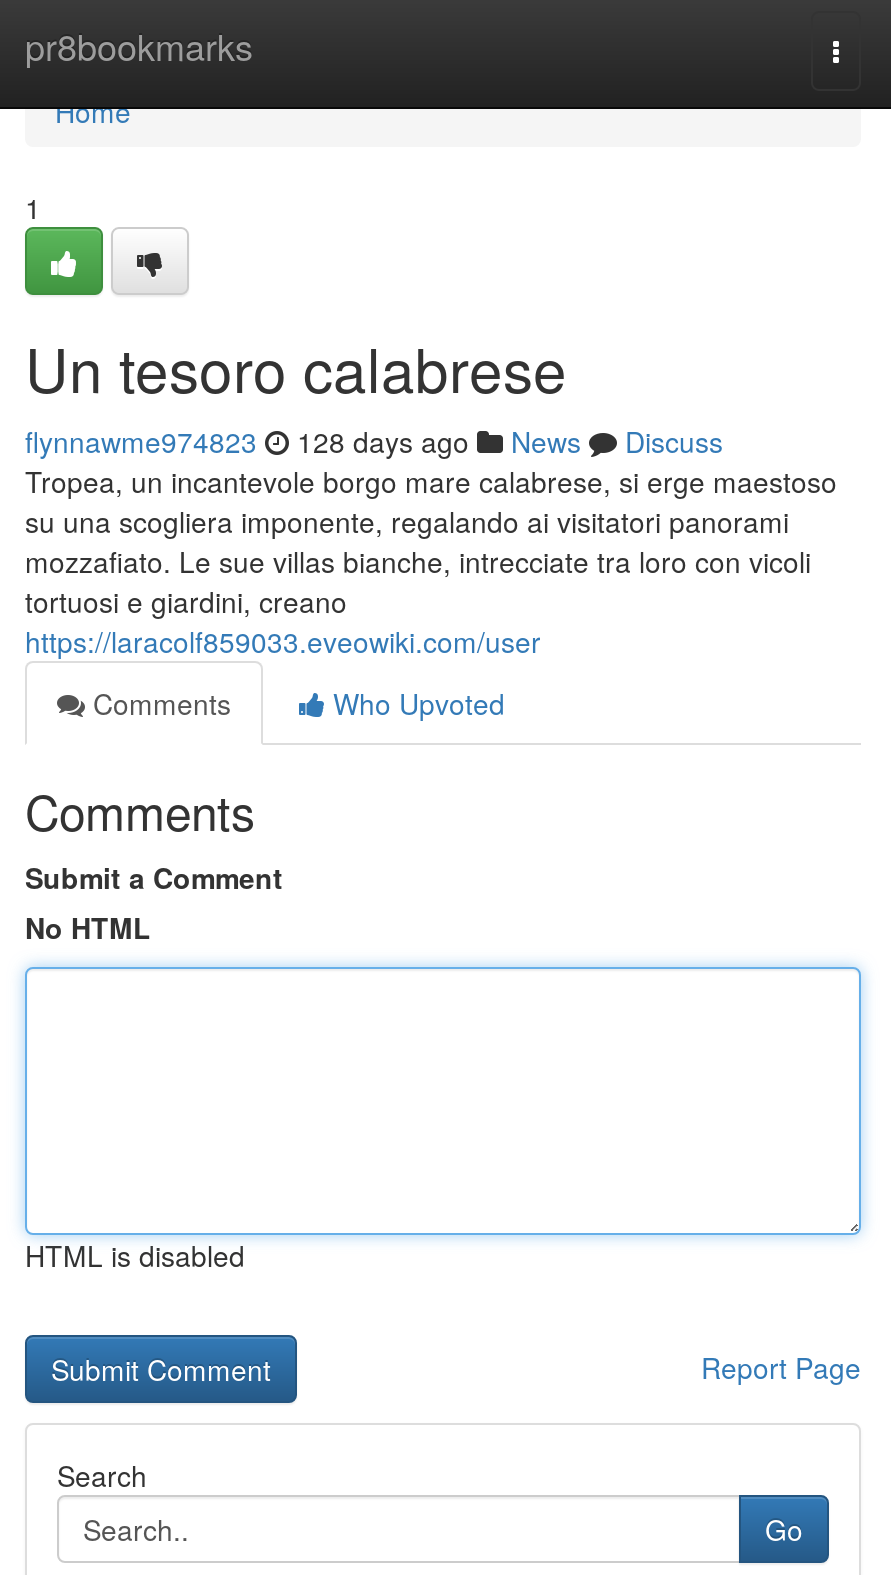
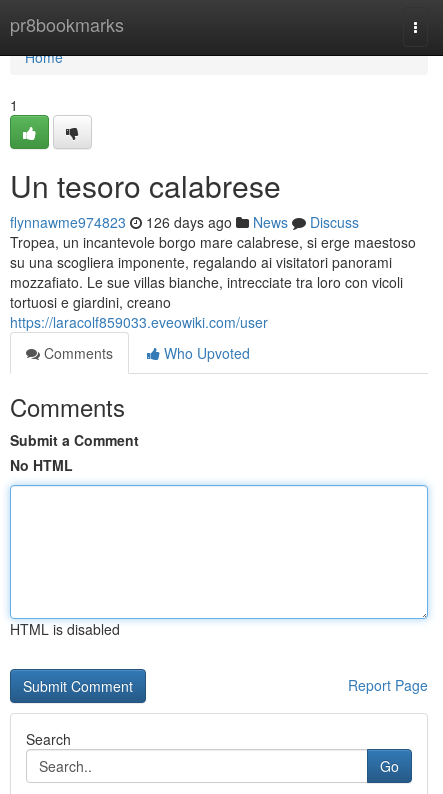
[25,421,723,461] flynnawme974823 128 days ago News Discuss -> [10,212,359,232] flynnawme974823 126 days ago News Discuss

